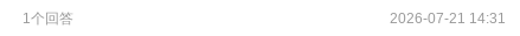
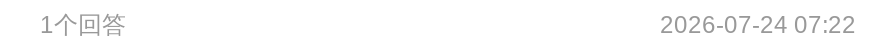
[390,10,506,27] 2026-07-21 14:31 -> [660,11,856,39] 2026-07-24 07:22

